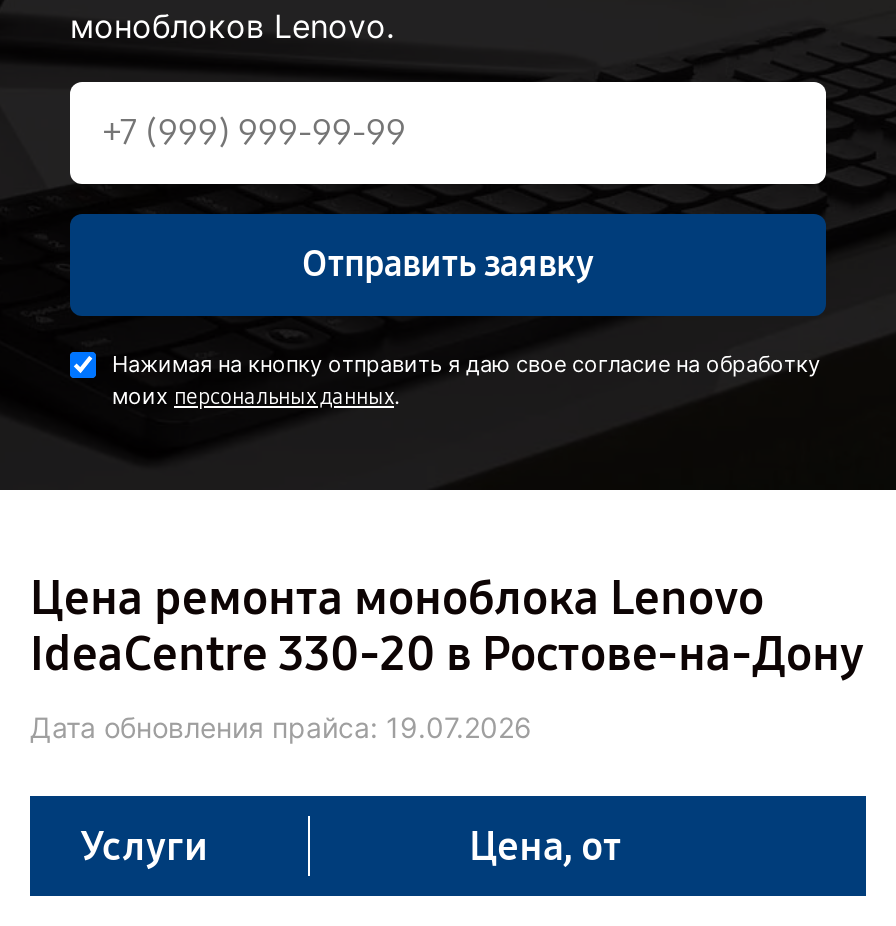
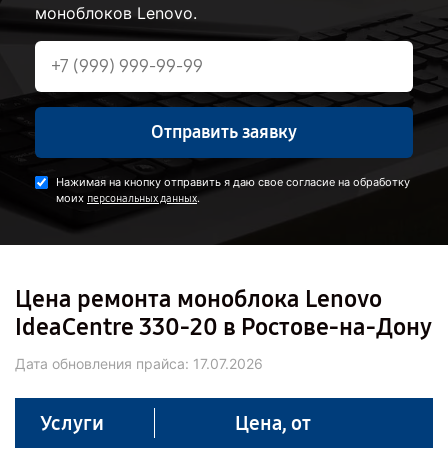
[30,710,532,744] Дата обновления прайса: 19.07.2026 -> [15,355,263,372] Дата обновления прайса: 17.07.2026

